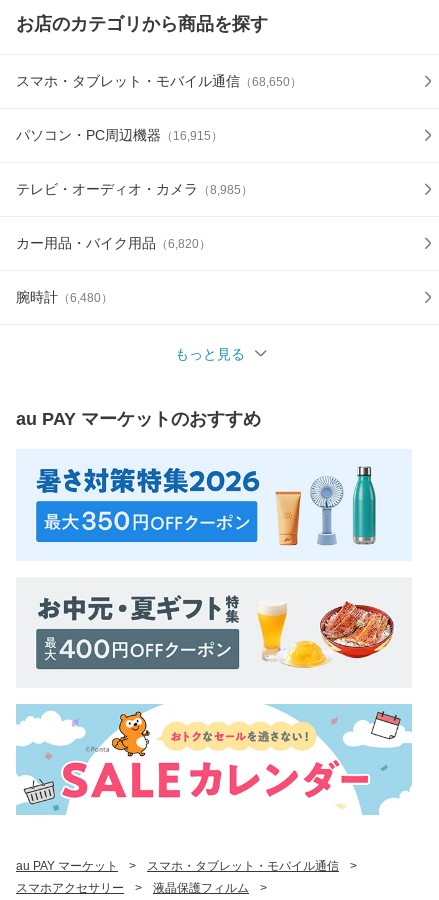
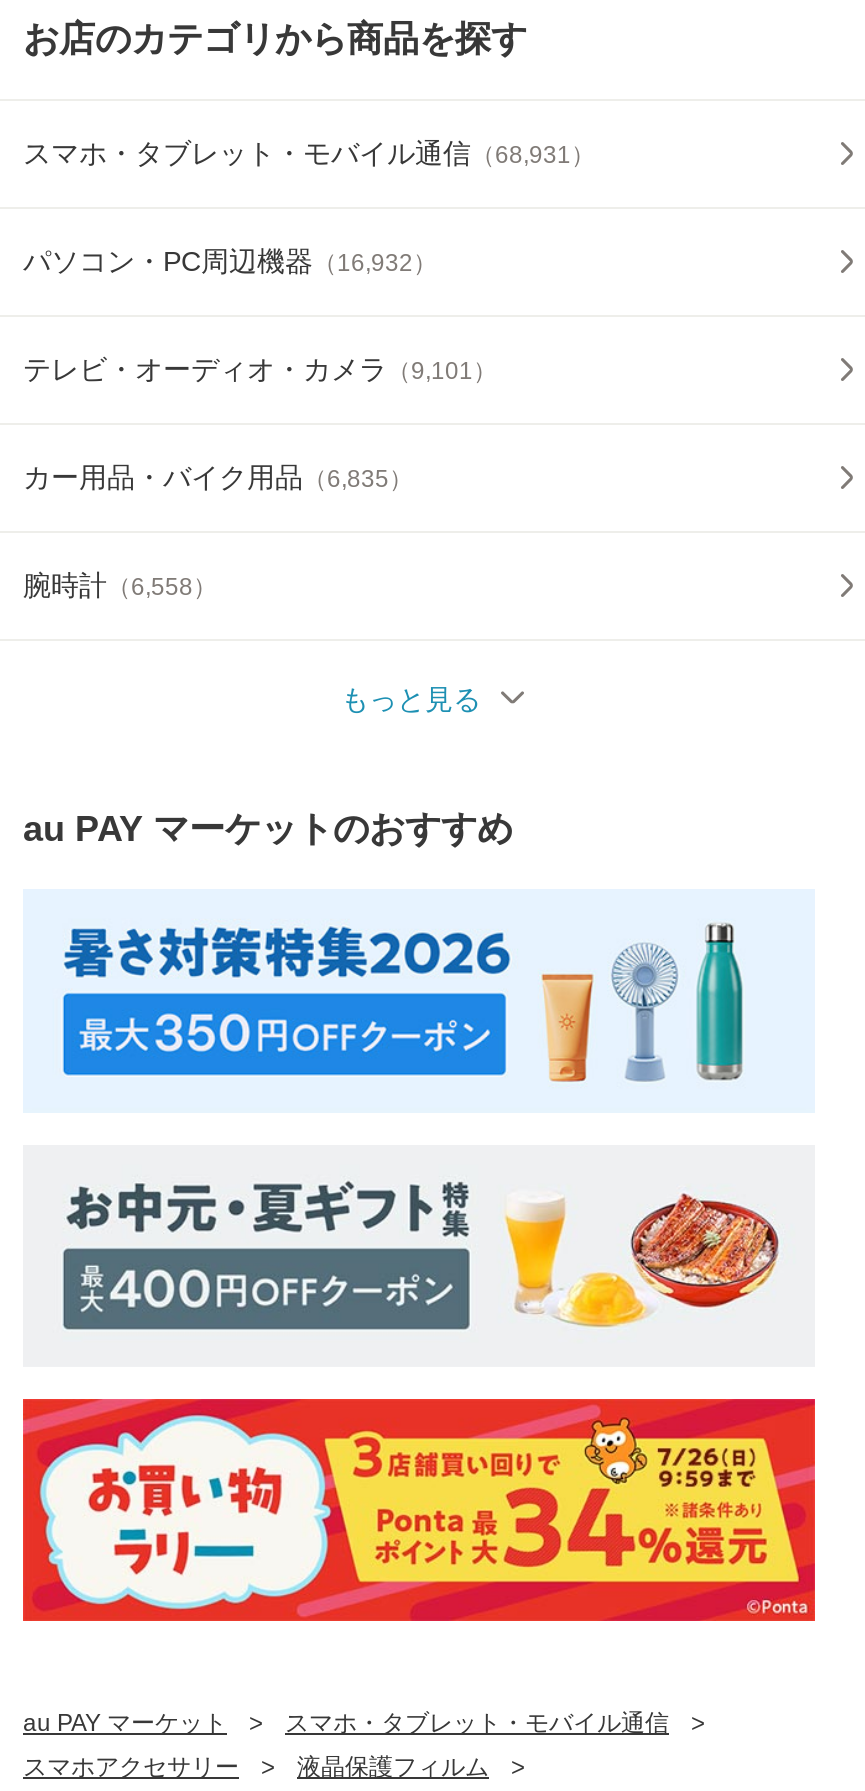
[16,73,302,89] スマホ・タブレット・モバイル通信（68,650） -> [23,138,595,170] スマホ・タブレット・モバイル通信（68,931）
[16,127,223,143] パソコン・PC周辺機器（16,915） -> [23,246,437,278] パソコン・PC周辺機器（16,932）
[16,181,253,197] テレビ・オーディオ・カメラ（8,985） -> [23,354,497,386] テレビ・オーディオ・カメラ（9,101）
[16,235,211,251] カー用品・バイク用品（6,820） -> [23,462,413,494] カー用品・バイク用品（6,835）
[16,289,113,305] 腕時計（6,480） -> [23,570,217,602] 腕時計（6,558）
[15,703,413,816] [image] -> [21,1397,817,1623] [image]

